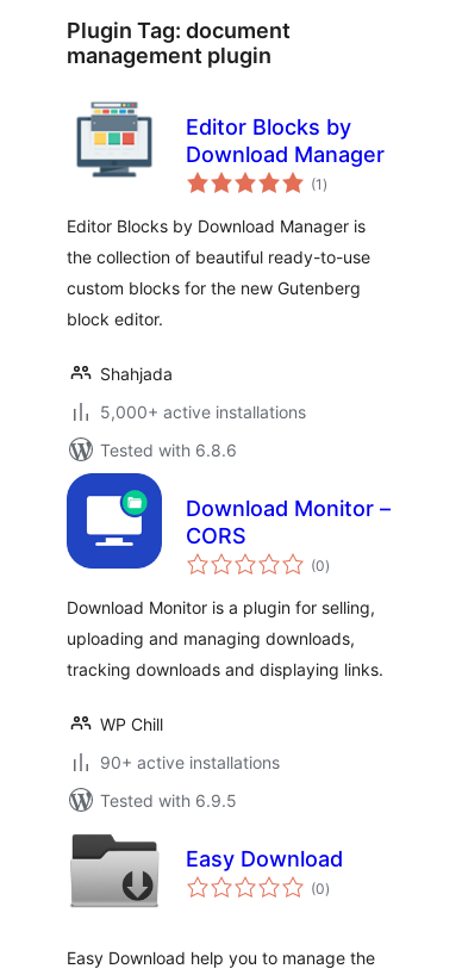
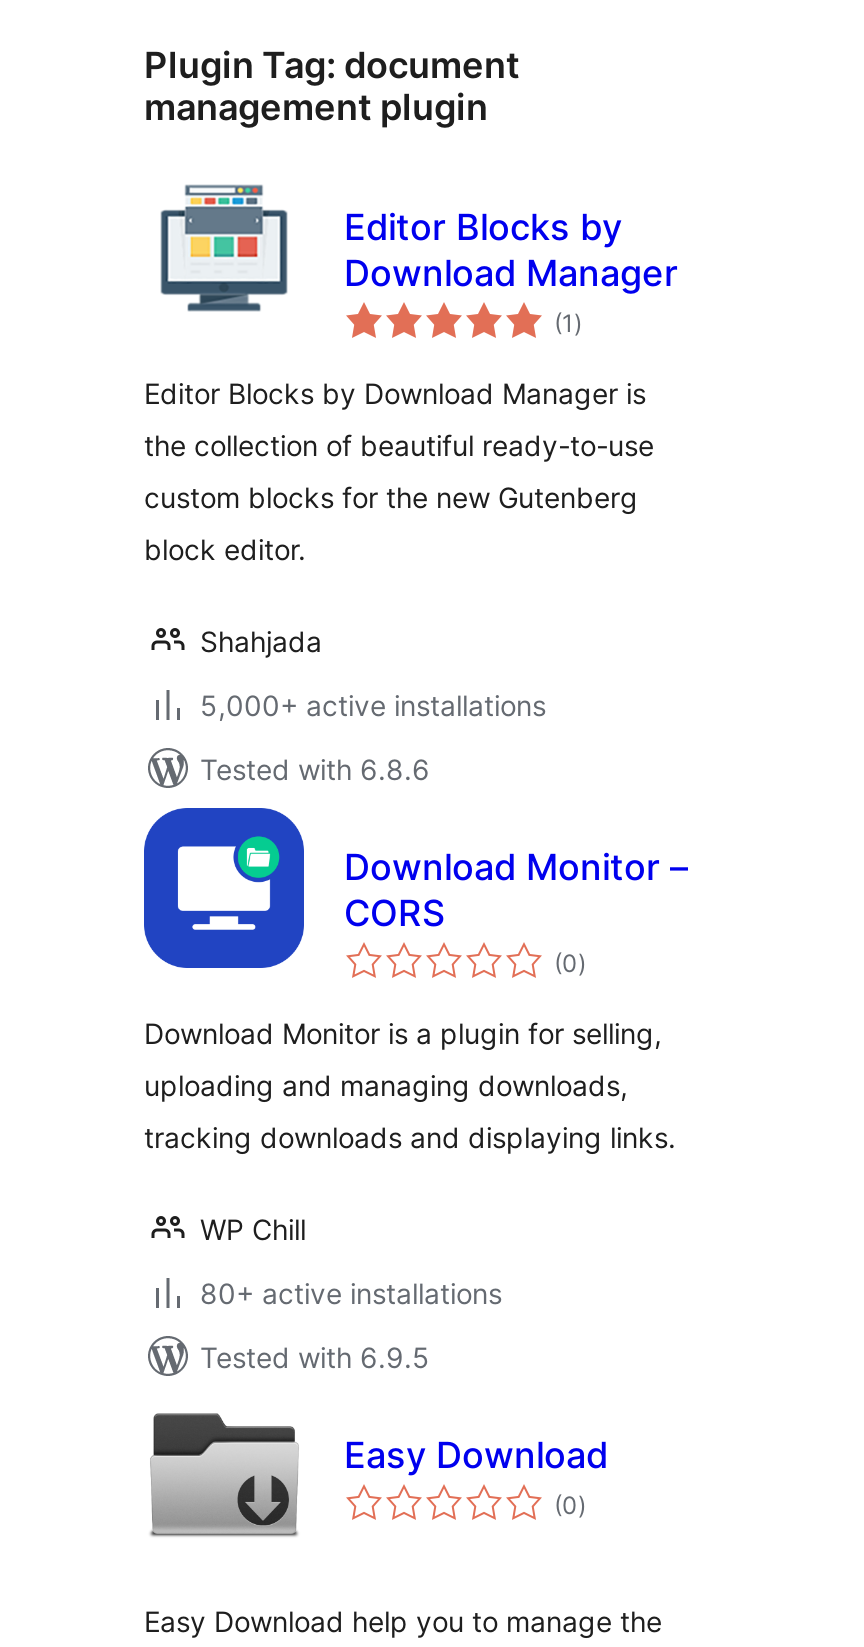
[100,752,280,772] 90+ active installations -> [200,1276,502,1310] 80+ active installations

